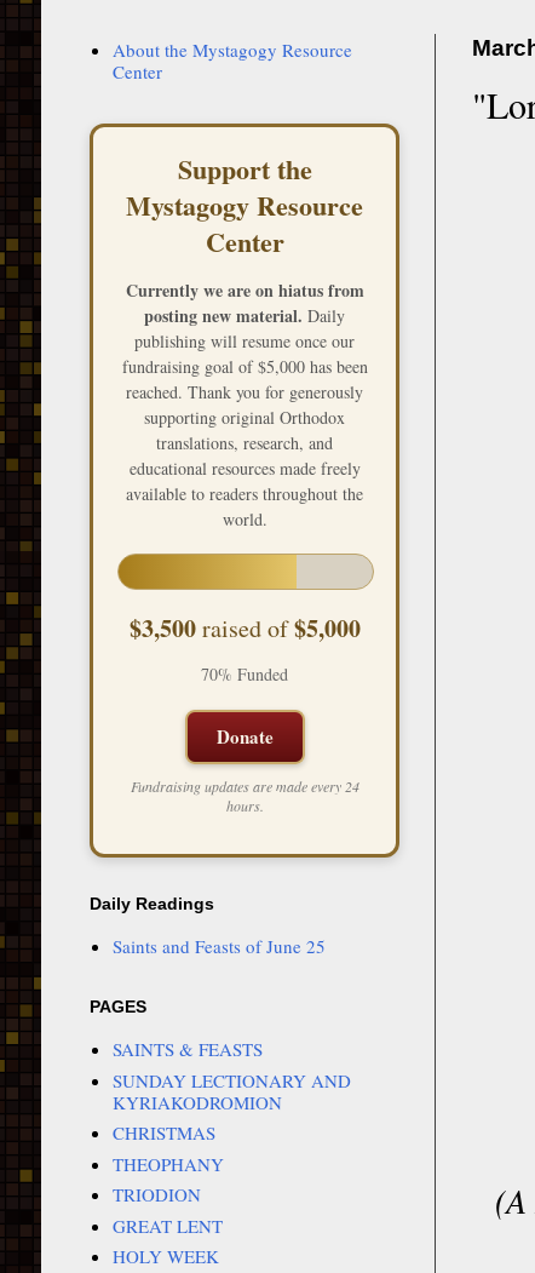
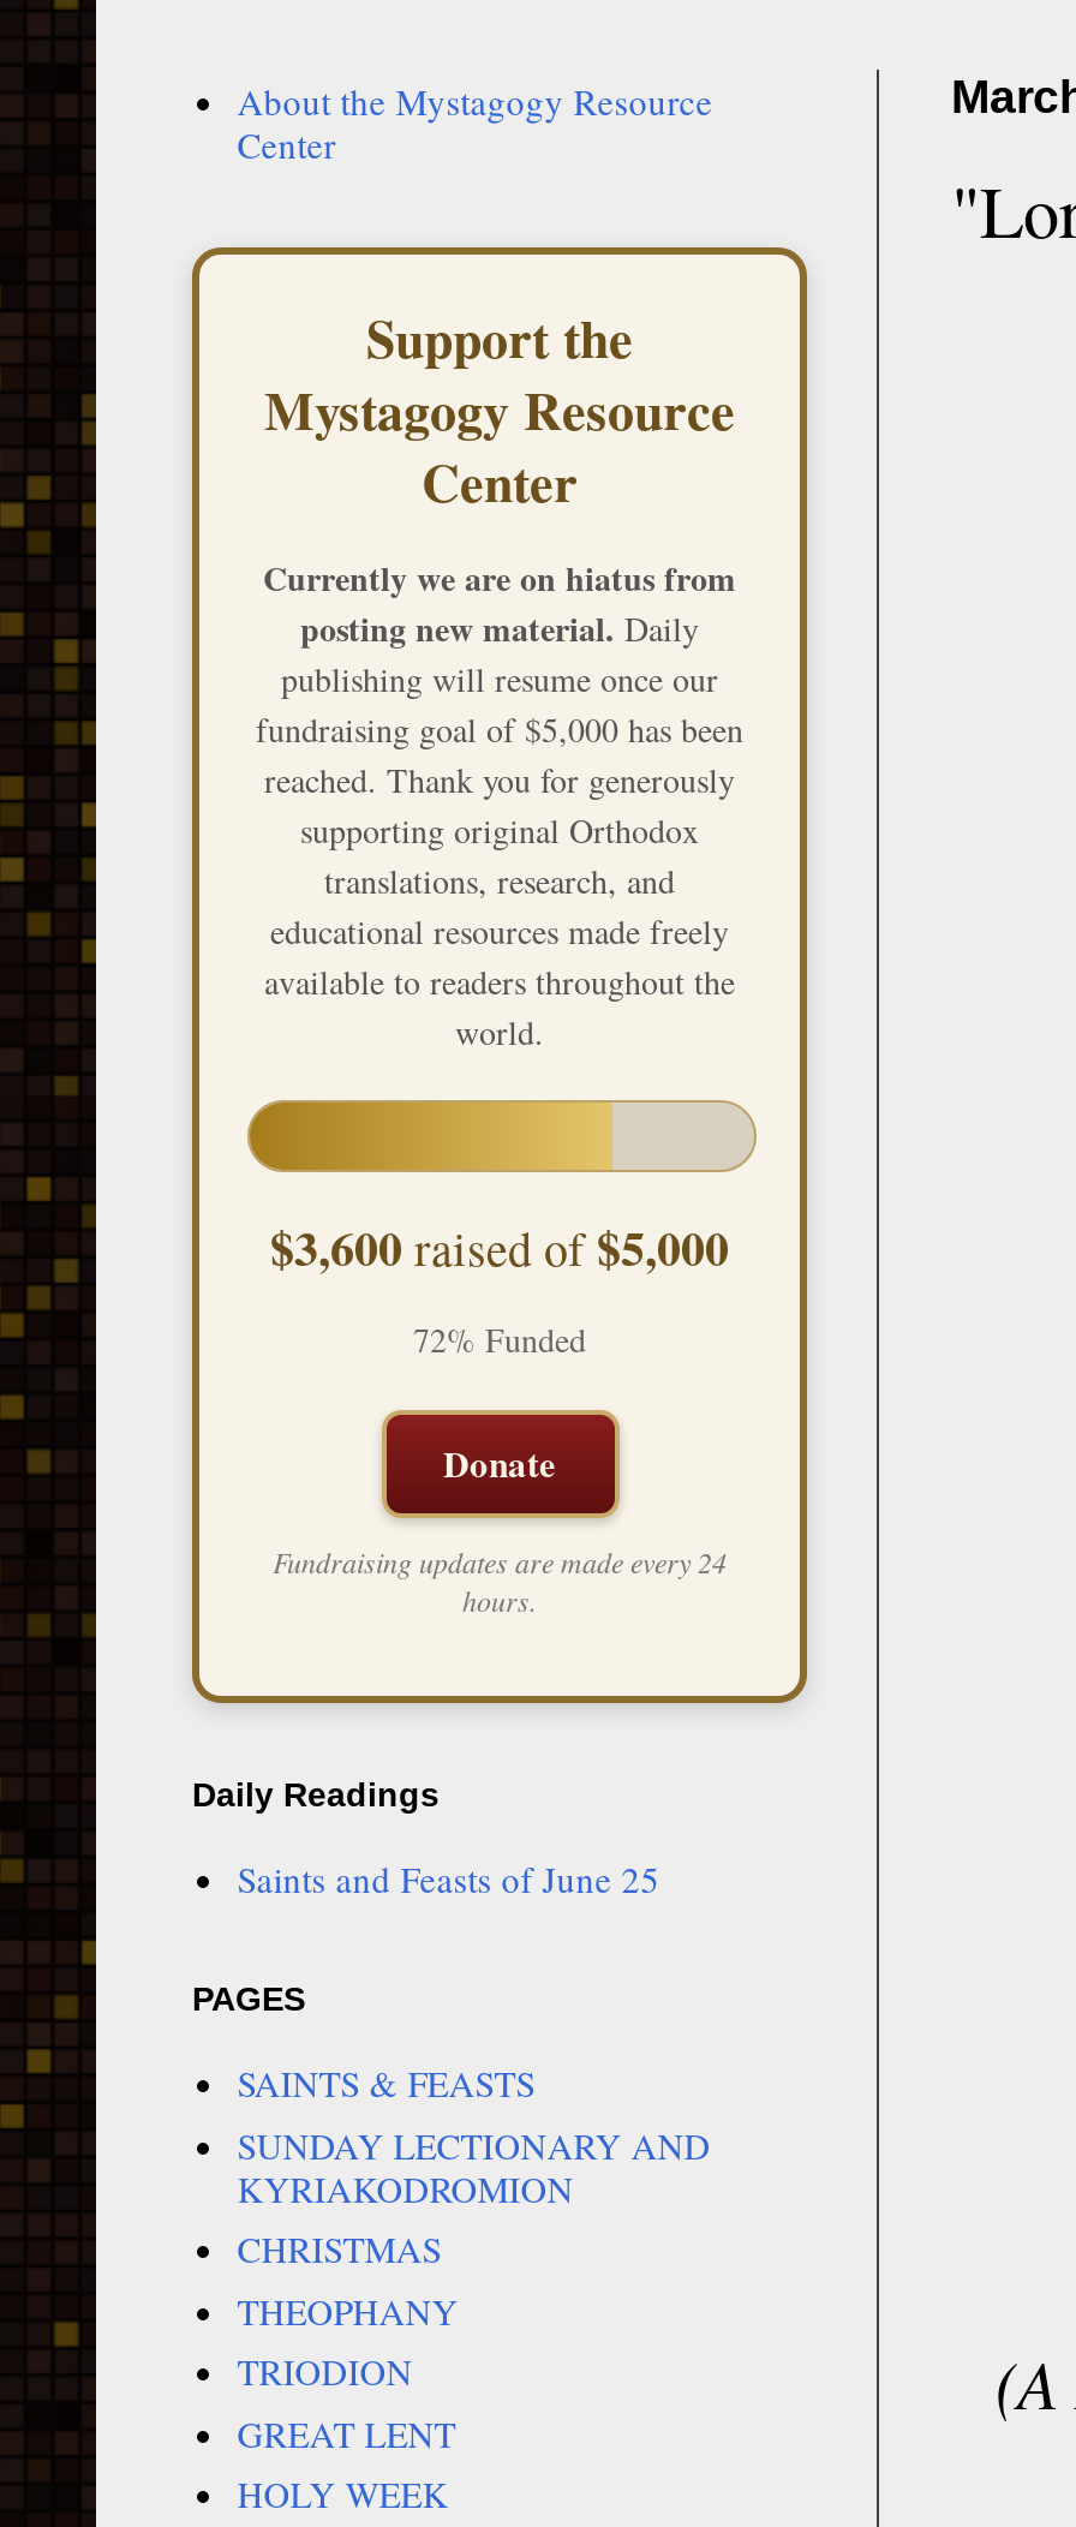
[129,610,360,645] $3,500 raised of $5,000 -> [270,1213,729,1282] $3,600 raised of $5,000
[201,662,288,685] 70% Funded -> [413,1316,586,1362] 72% Funded

